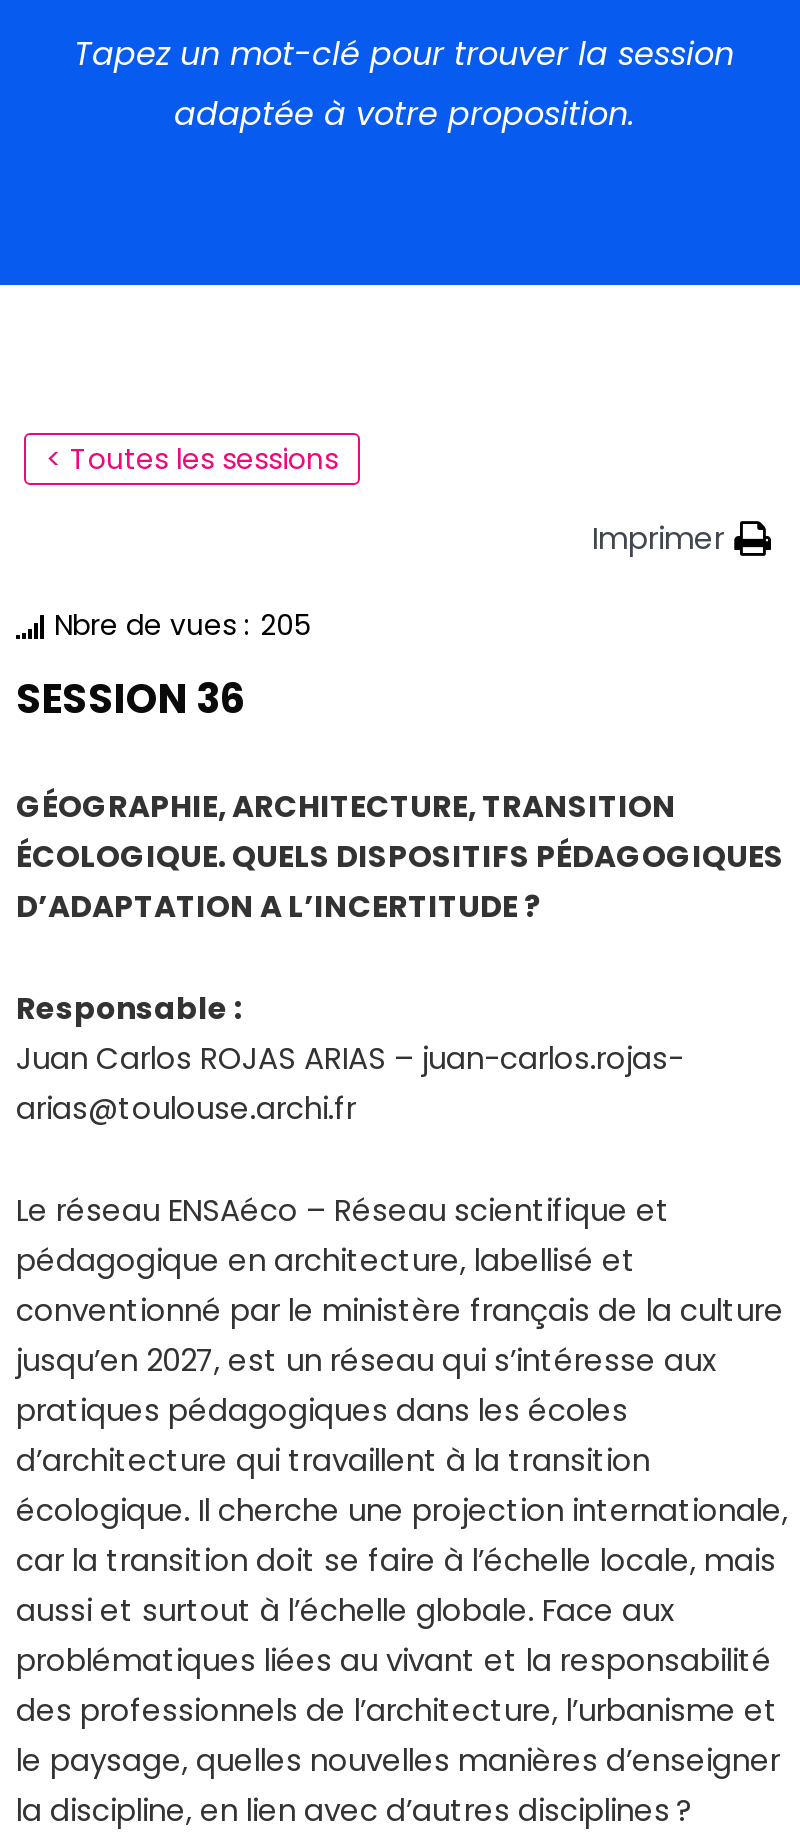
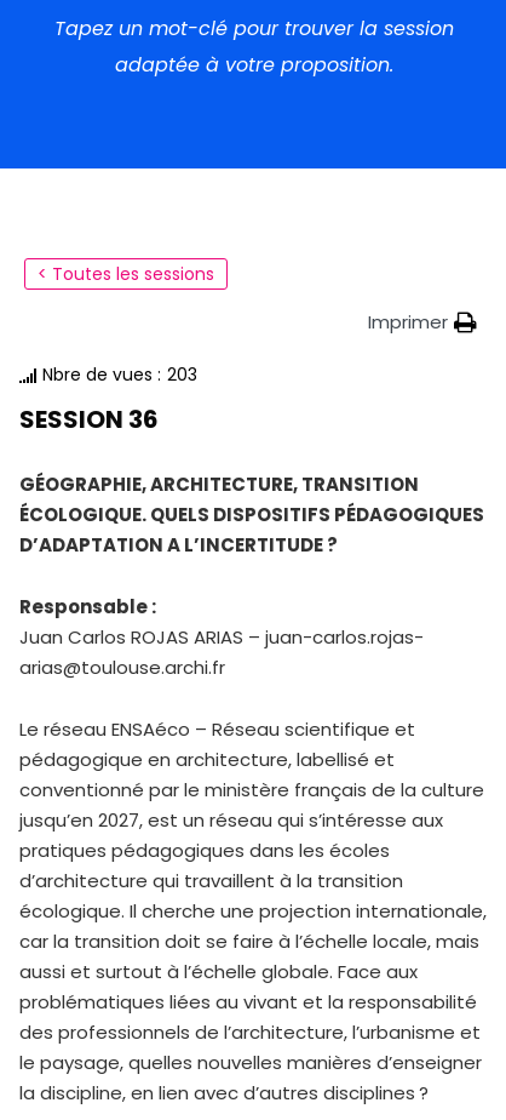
[54,605,310,645] Nbre de vues : 205 -> [42,362,197,387] Nbre de vues : 203

